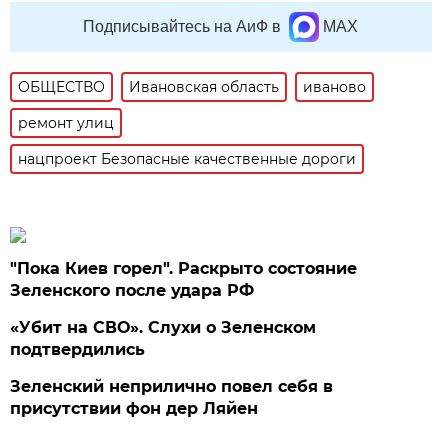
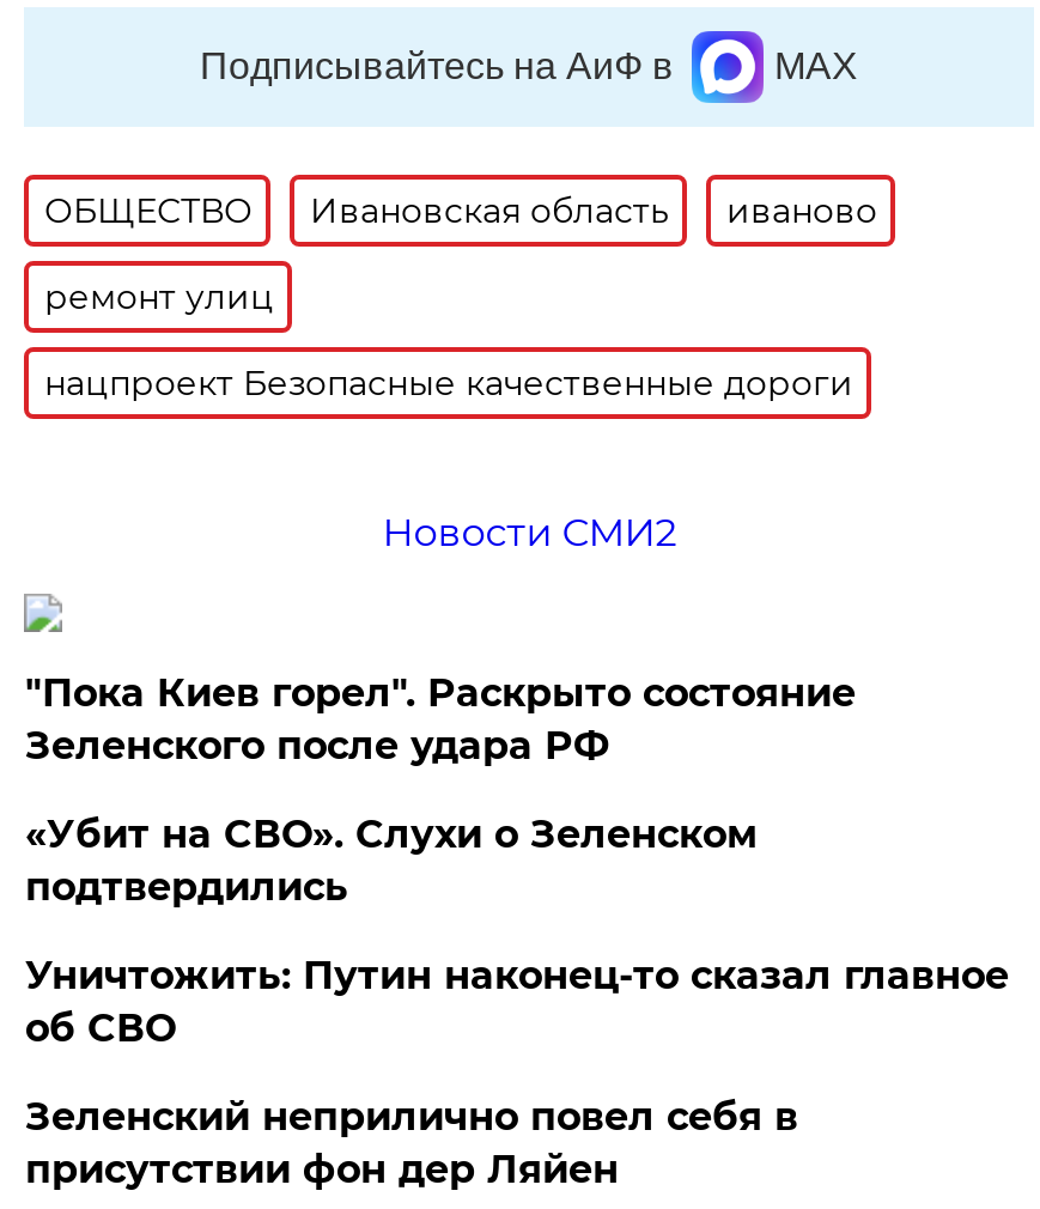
none -> [382,510,677,555] Новости СМИ2
none -> [25,953,1009,1051] Уничтожить: Путин наконец-то сказал главное | об СВО

